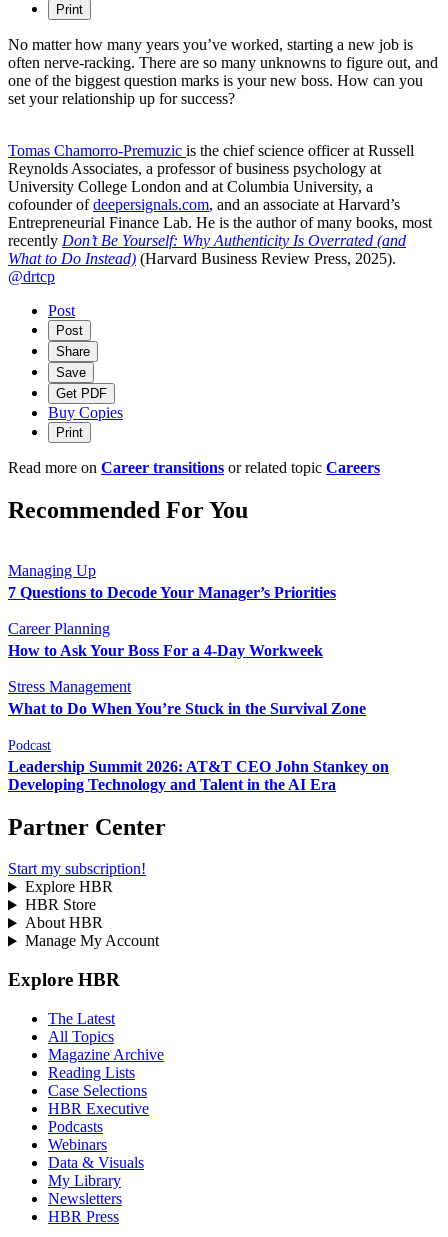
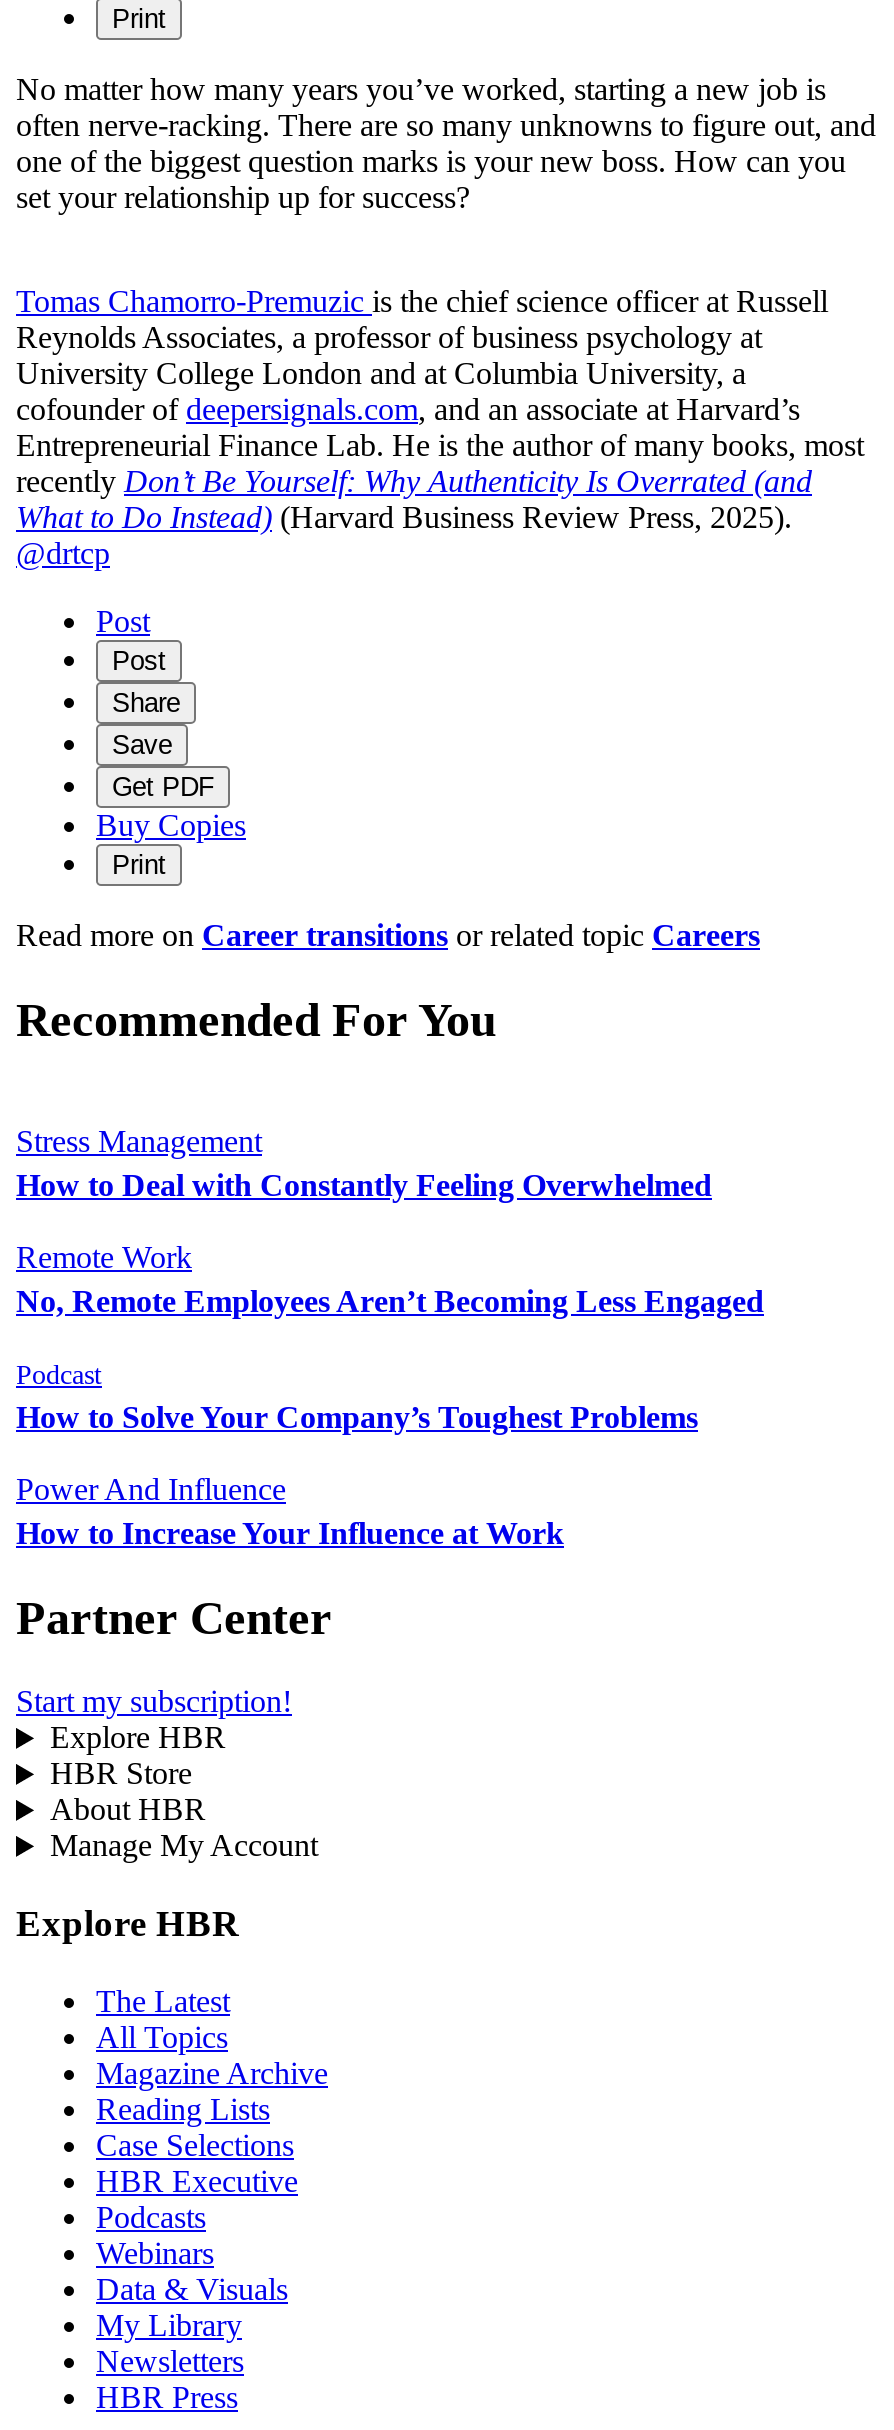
[8,562,336,659] Managing Up | 7 Questions to Decode Your Manager’s Priorities | Career Planning | How to Ask Your Boss For a 4-Day Workweek -> none
moved [8,678,131,695] -> [16,1123,262,1157]: Stress Management
[8,700,366,717] What to Do When You’re Stuck in the Survival Zone -> [16,1167,764,1317] How to Deal with Constantly Feeling Overwhelmed | Remote Work | No, Remote Employees Aren’t Becoming Less Engaged
moved [8,738,51,753] -> [16,1359,102,1389]: Podcast
[8,758,389,793] Leadership Summit 2026: AT&T CEO John Stankey on | Developing Technology and Talent in the AI Era -> [16,1399,698,1549] How to Solve Your Company’s Toughest Problems | Power And Influence | How to Increase Your Influence at Work

